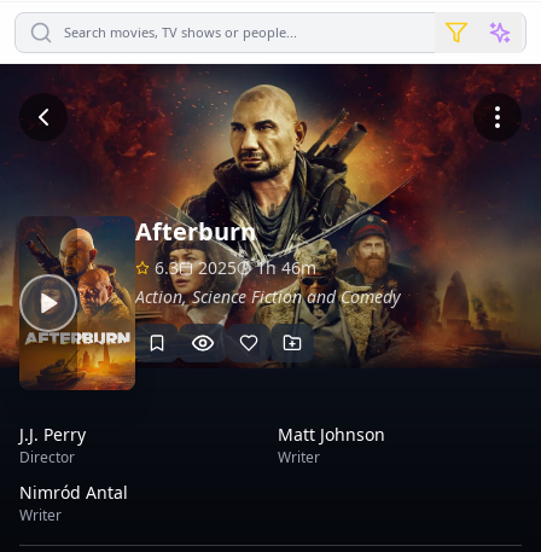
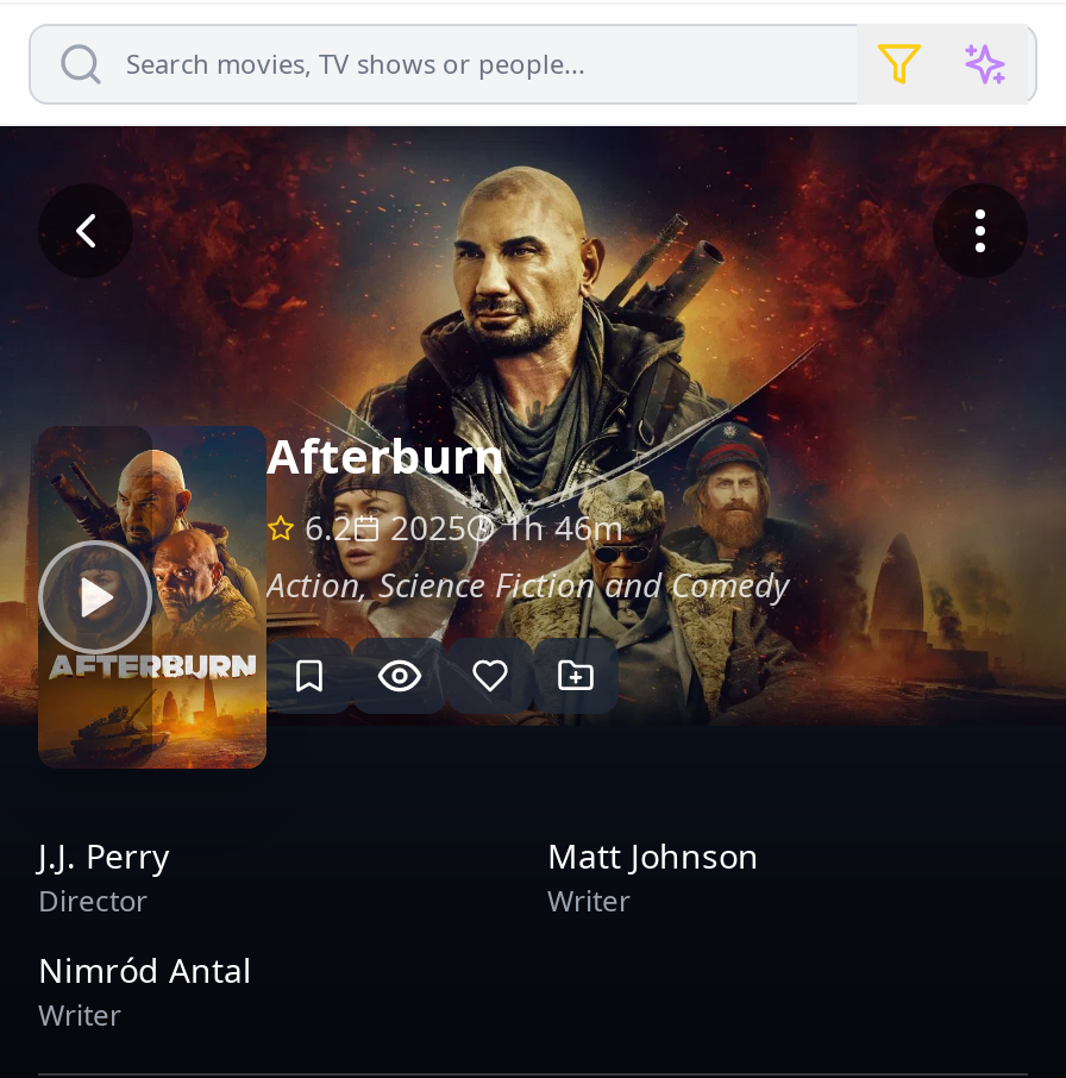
[155,256,179,279] 6.3 -> [305,504,352,550] 6.2

